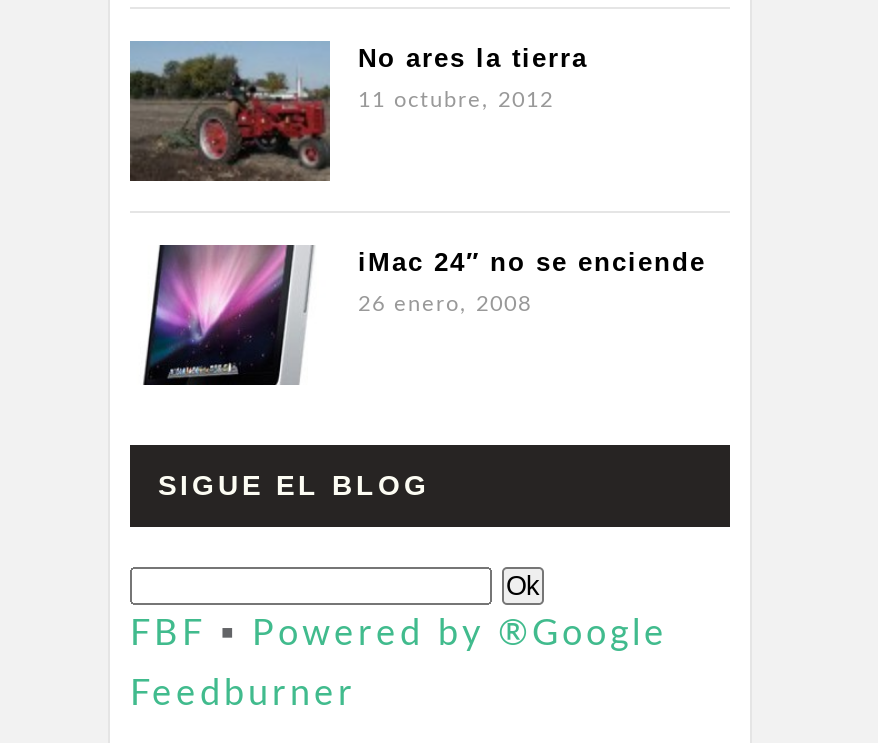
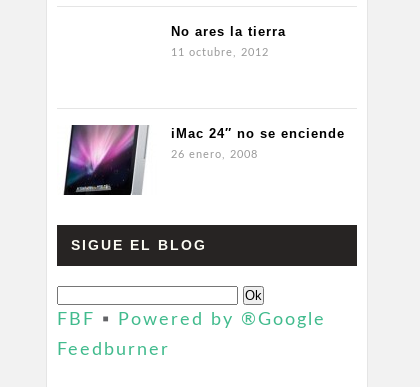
[128,39,332,183] [image] -> none

